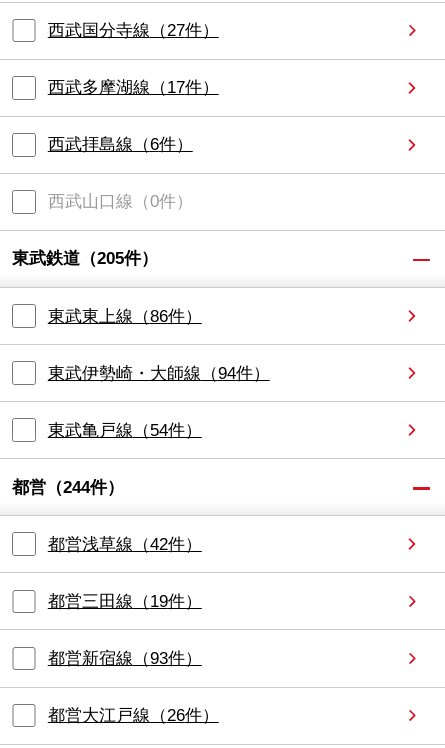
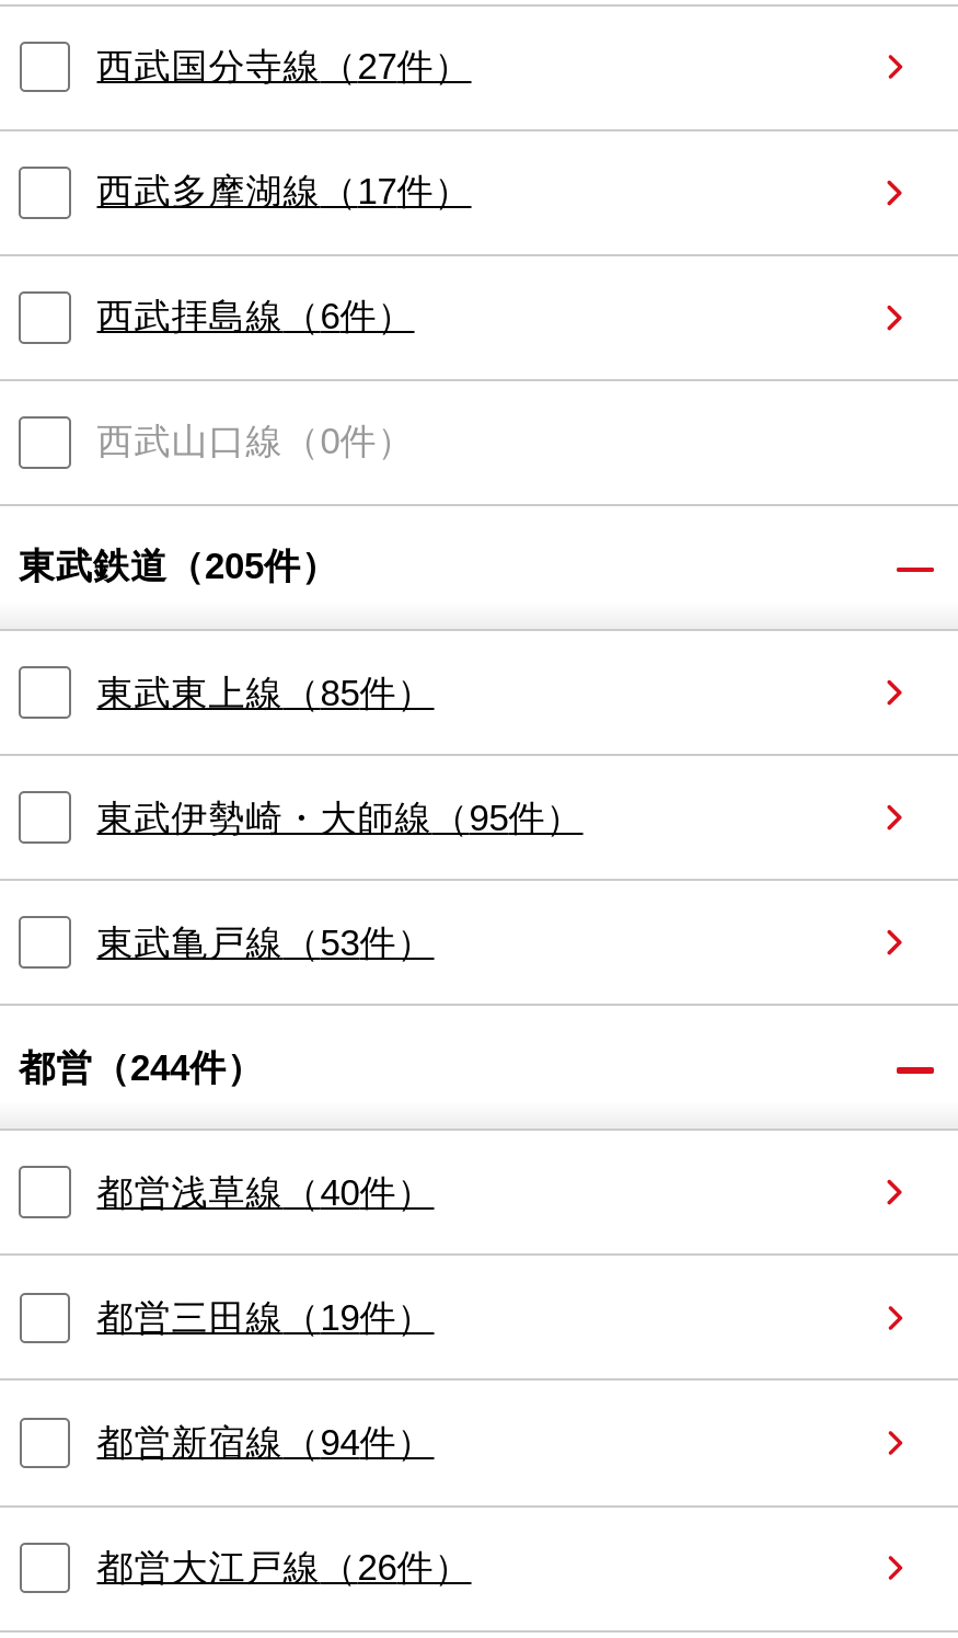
[48,306,202,325] 東武東上線（86件） -> [97,672,434,713] 東武東上線（85件）
[48,363,270,382] 東武伊勢崎・大師線（94件） -> [97,797,583,838] 東武伊勢崎・大師線（95件）
[48,421,202,440] 東武亀戸線（54件） -> [97,922,434,963] 東武亀戸線（53件）
[48,535,202,554] 都営浅草線（42件） -> [97,1172,434,1214] 都営浅草線（40件）
[48,649,202,668] 都営新宿線（93件） -> [97,1422,434,1464] 都営新宿線（94件）

